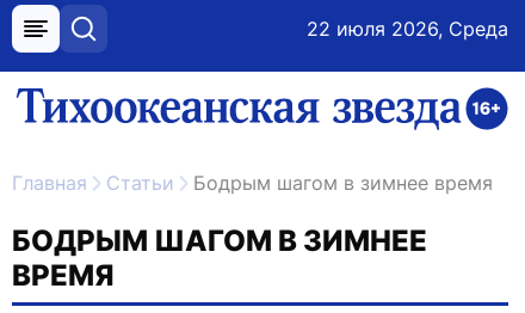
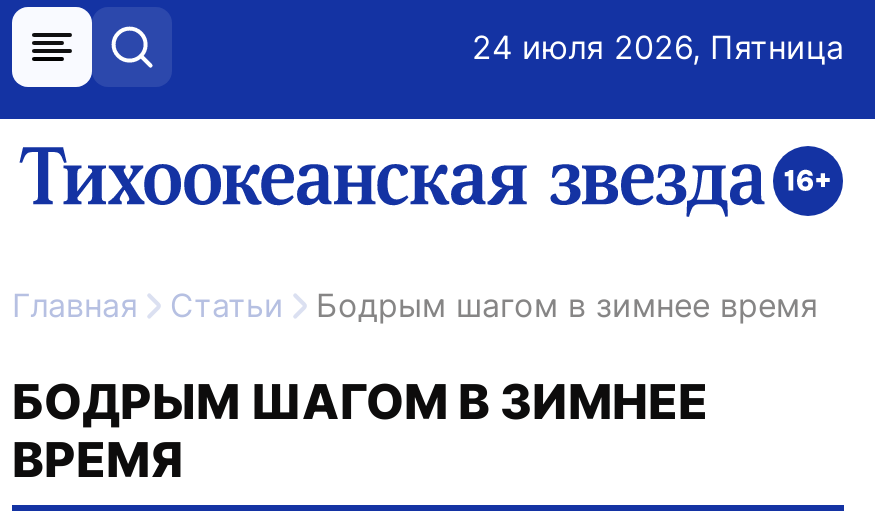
[307,17,508,41] 22 июля 2026, Среда -> [472,27,844,67] 24 июля 2026, Пятница

